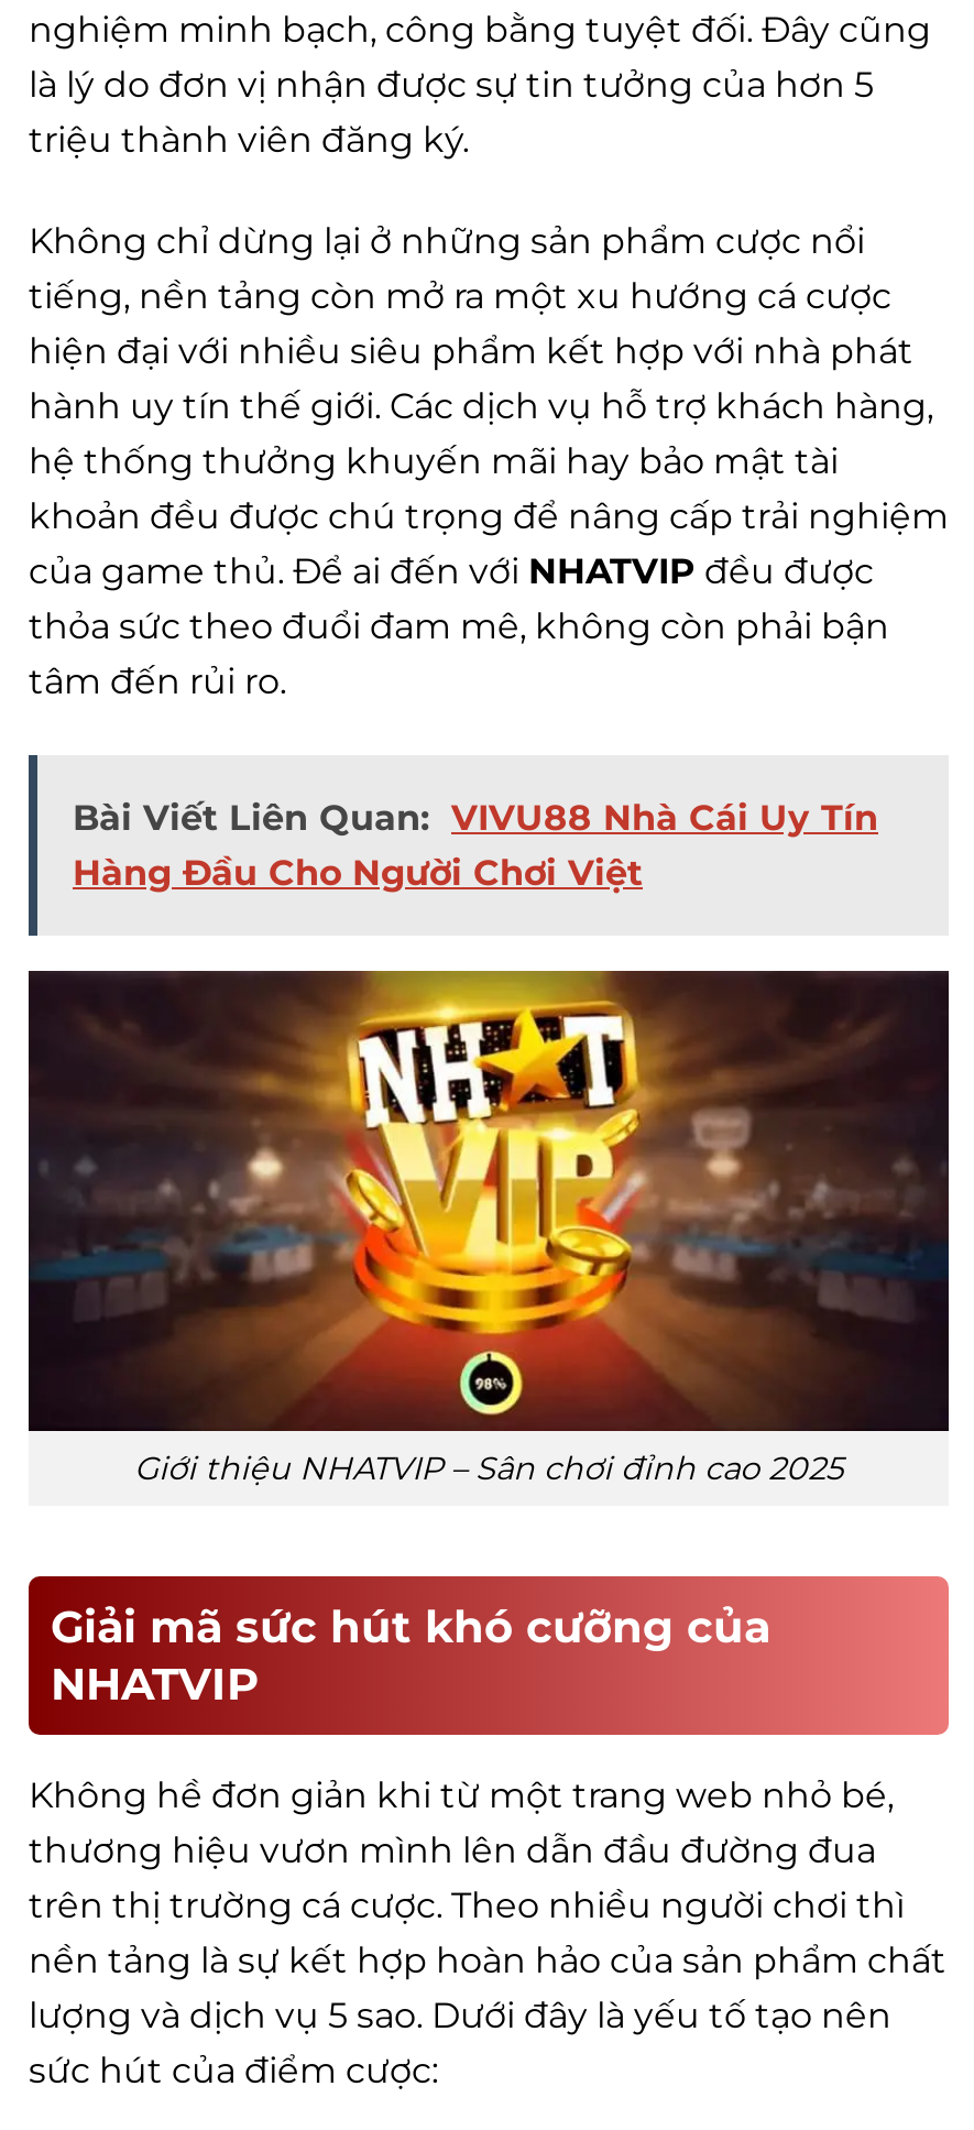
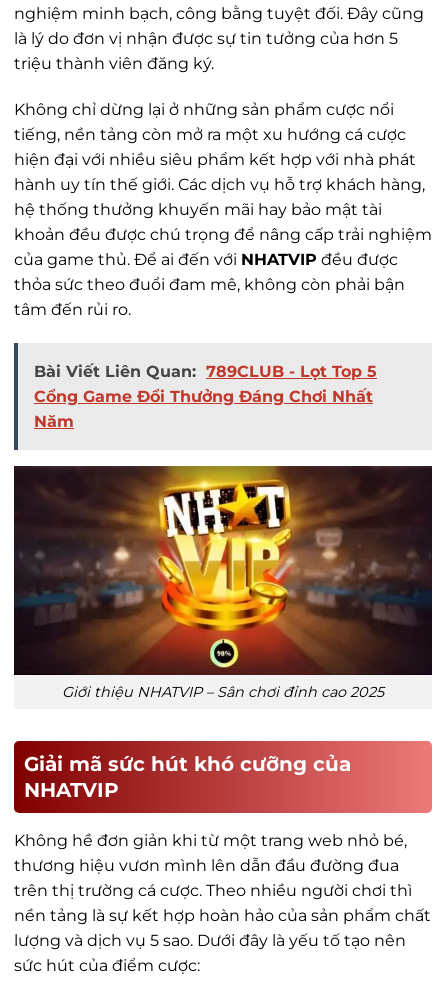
[73,797,878,894] Bài Viết Liên Quan: VIVU88 Nhà Cái Uy Tín | Hàng Đầu Cho Người Chơi Việt -> [34,362,377,431] Bài Viết Liên Quan: 789CLUB - Lọt Top 5 | Cổng Game Đổi Thưởng Đáng Chơi Nhất | Năm

